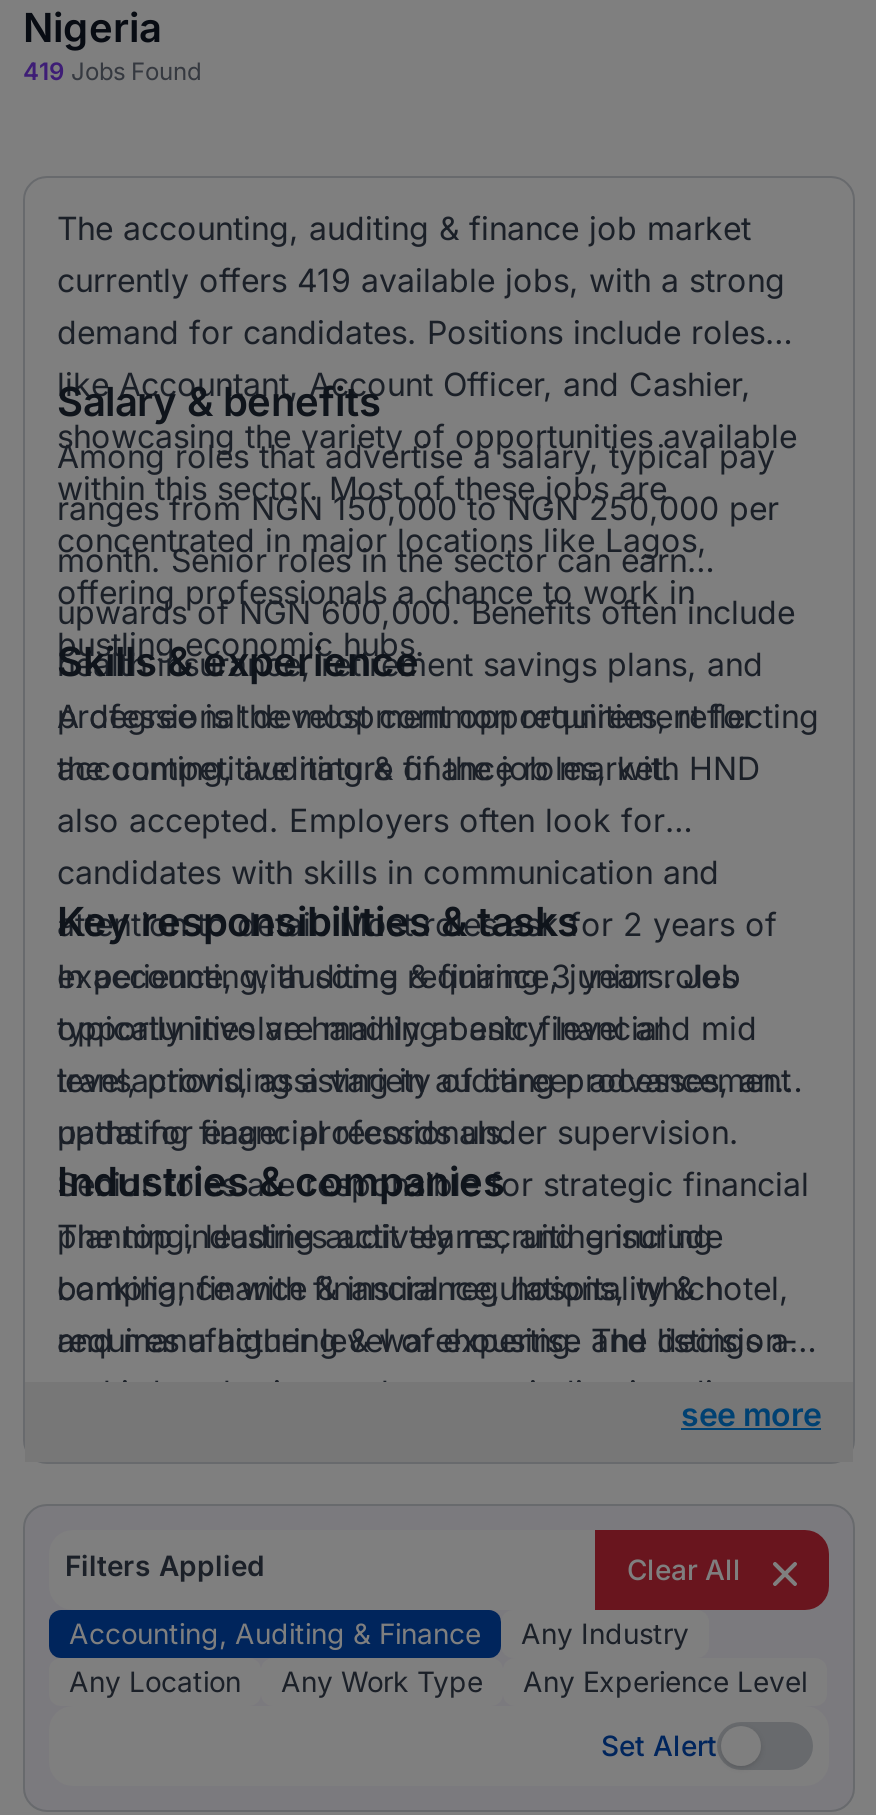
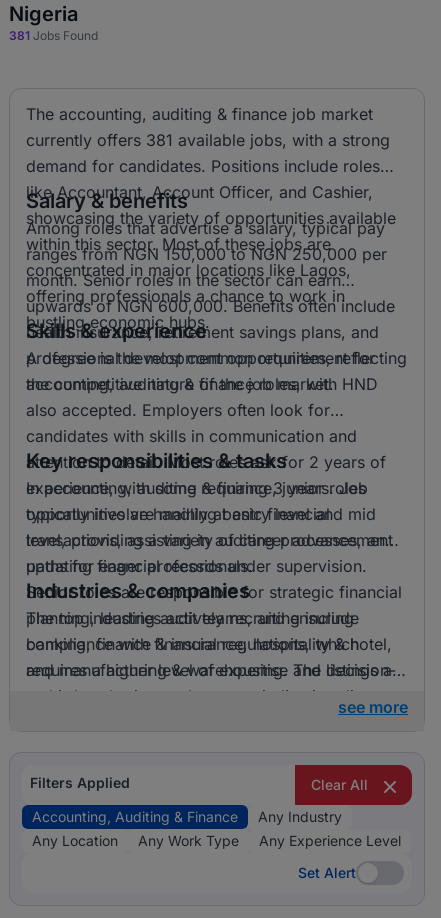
[23,56,201,86] 419 Jobs Found -> [9,28,98,43] 381 Jobs Found
[57,260,785,300] currently offers 419 available jobs, with a strong -> [26,130,390,150] currently offers 381 available jobs, with a strong

